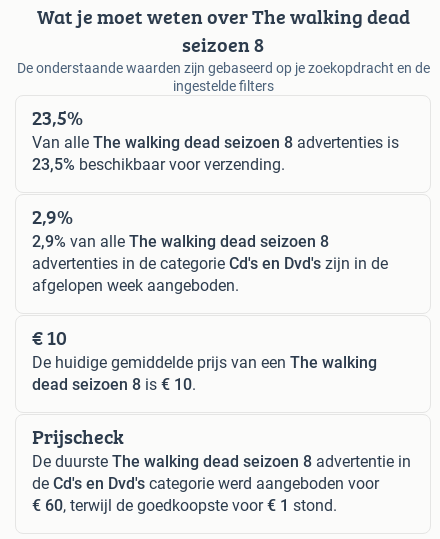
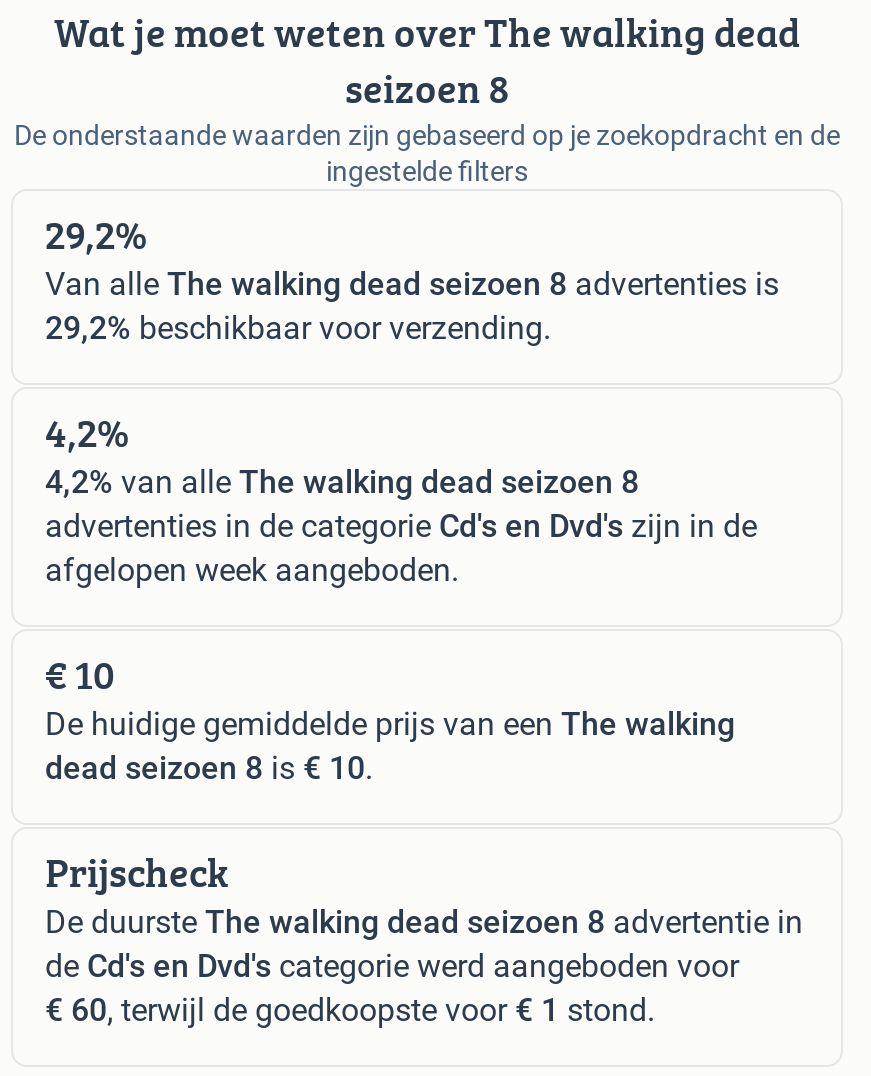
[32,103,83,132] 23,5% -> [45,206,147,264] 29,2%
[32,155,285,174] 23,5% beschikbaar voor verzending. -> [45,310,551,348] 29,2% beschikbaar voor verzending.
[32,202,73,231] 2,9% -> [45,404,129,462] 4,2%
[32,232,329,251] 2,9% van alle The walking dead seizoen 8 -> [45,464,639,502] 4,2% van alle The walking dead seizoen 8

